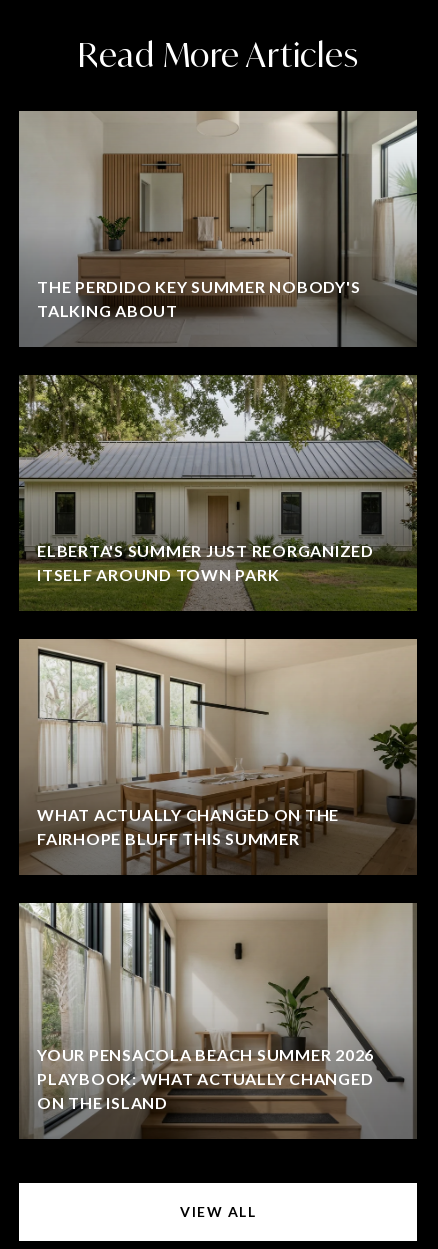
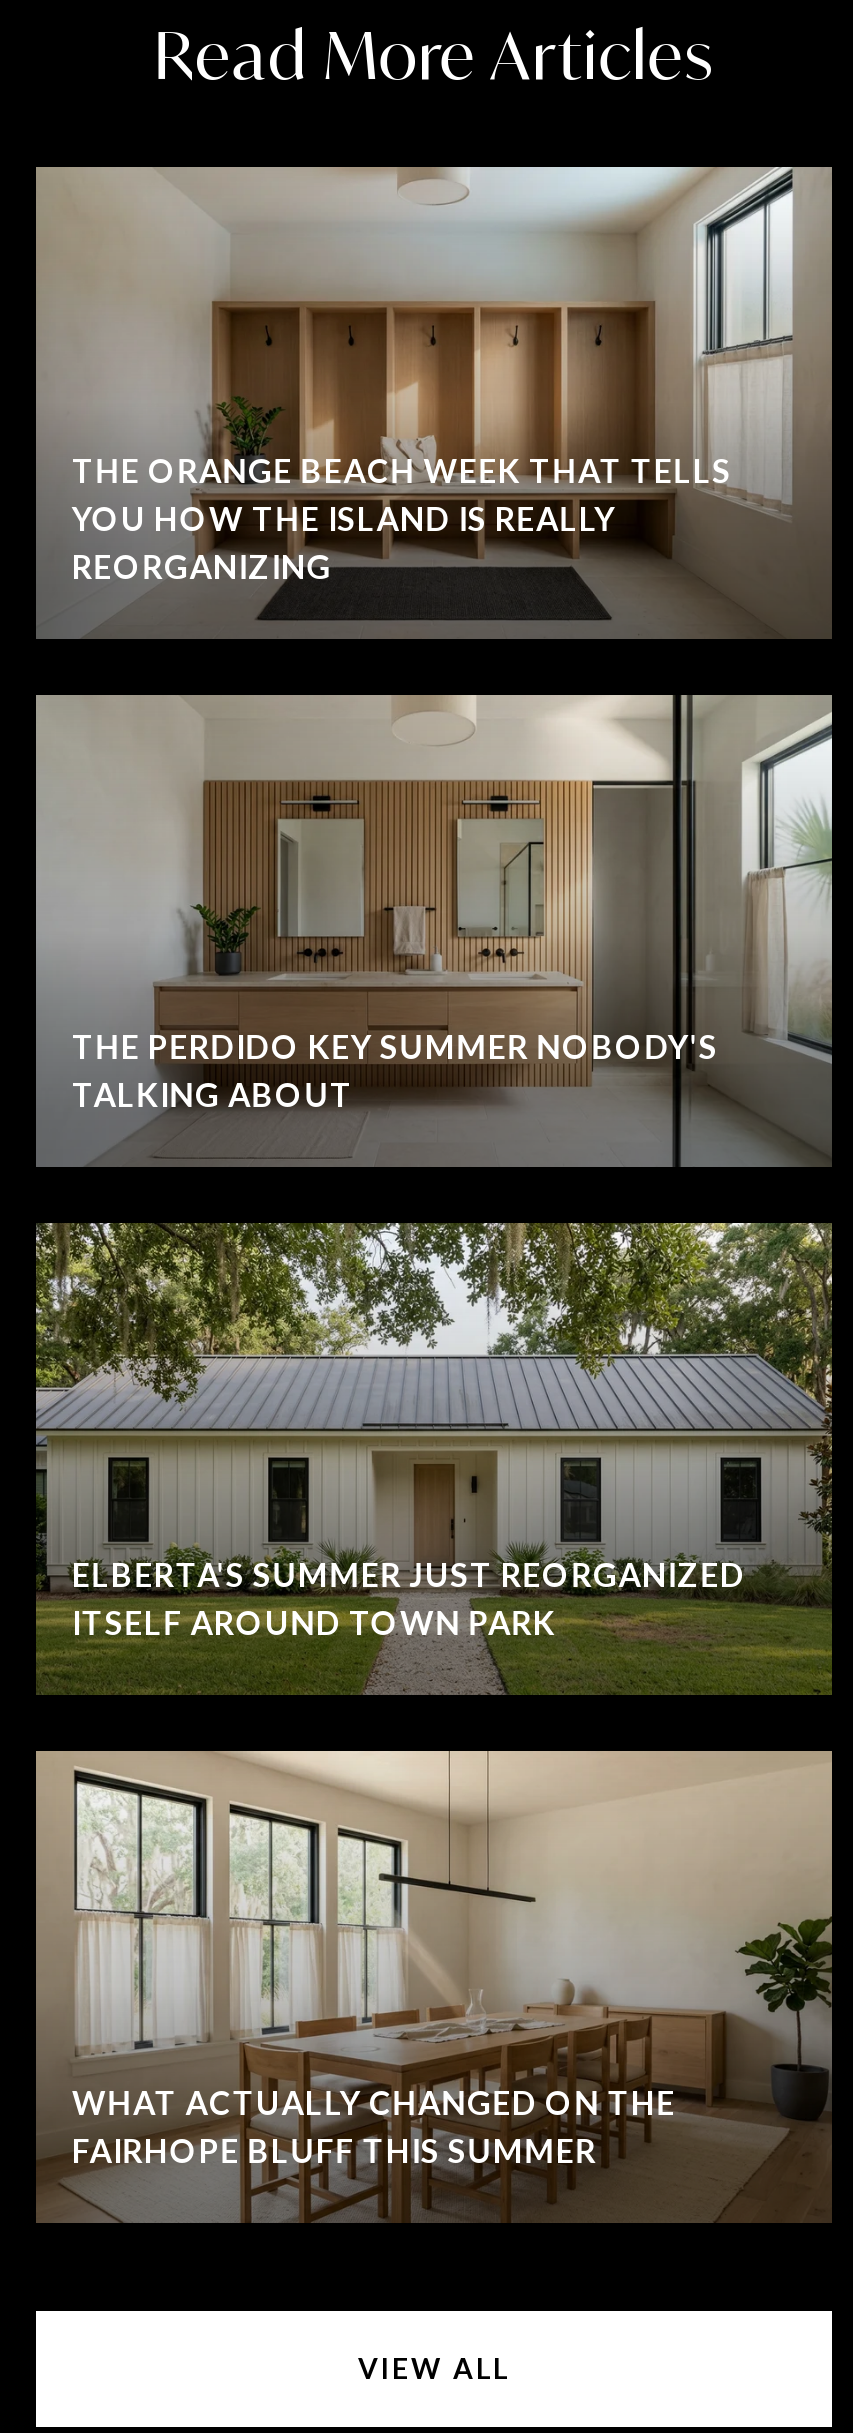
none -> [72,165,834,637] [image] | THE ORANGE BEACH WEEK THAT TELLS | YOU HOW THE ISLAND IS REALLY | REORGANIZING
moved [37,109,418,848] -> [72,691,834,2169]: [image] | THE PERDIDO KEY SUMMER NOBODY'S | TALKING ABOUT | ELBERTA'S SUMMER JUST REORGANIZED | ITSELF AROUND TOWN PARK | WHAT ACTUALLY CHANGED ON THE | FAIRHOPE BLUFF THIS SUMMER
moved [19,840,82,875] -> [36,2153,162,2223]: [image]
[19,902,417,1139] [image] | YOUR PENSACOLA BEACH SUMMER 2026 | PLAYBOOK: WHAT ACTUALLY CHANGED | ON THE ISLAND -> none

